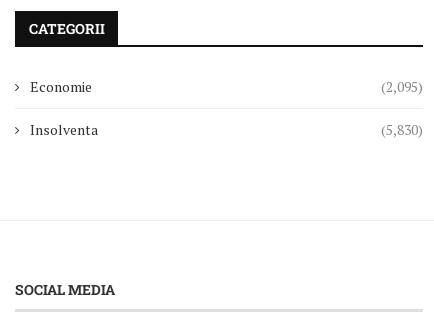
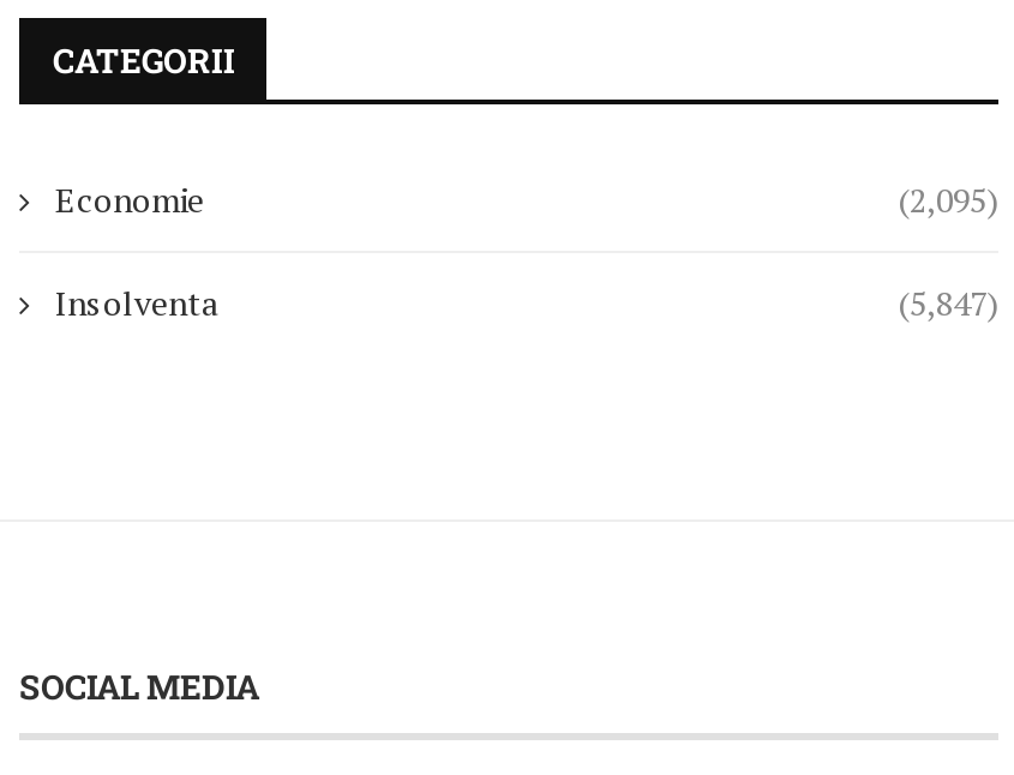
[381,120,423,139] (5,830) -> [898,280,998,326] (5,847)

